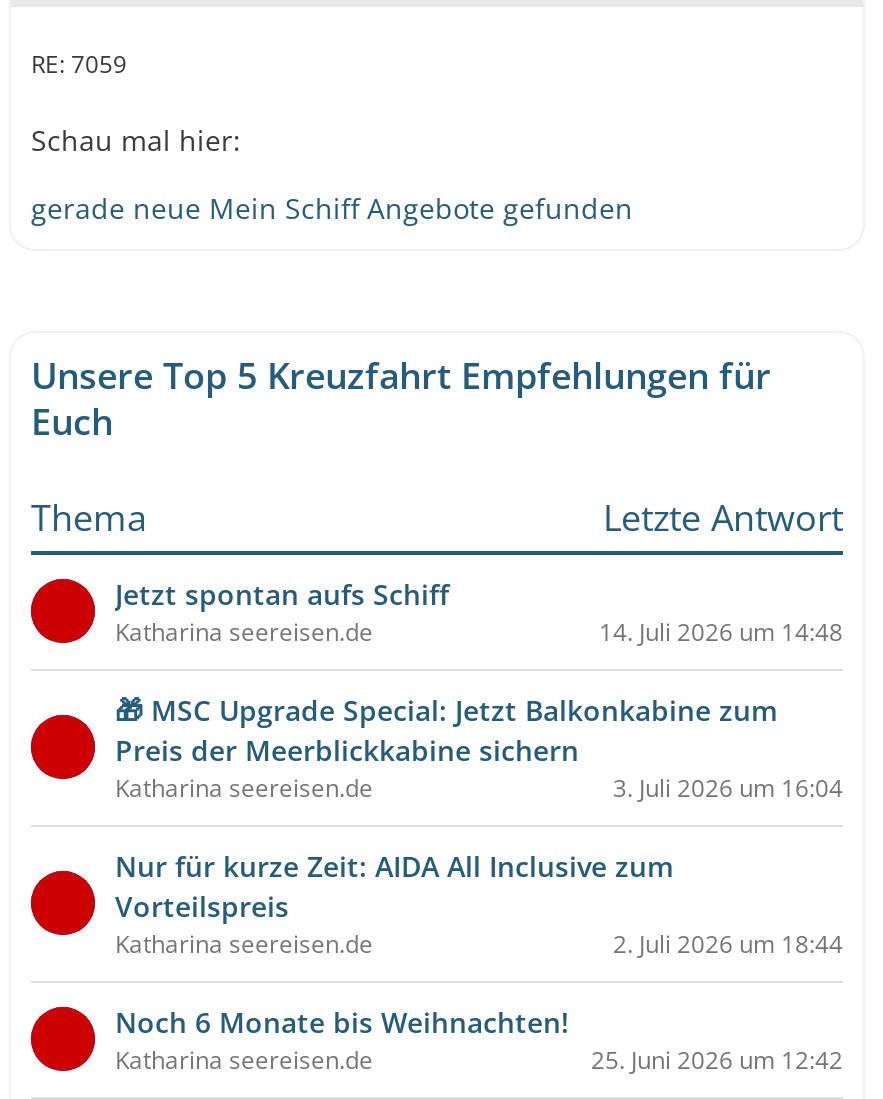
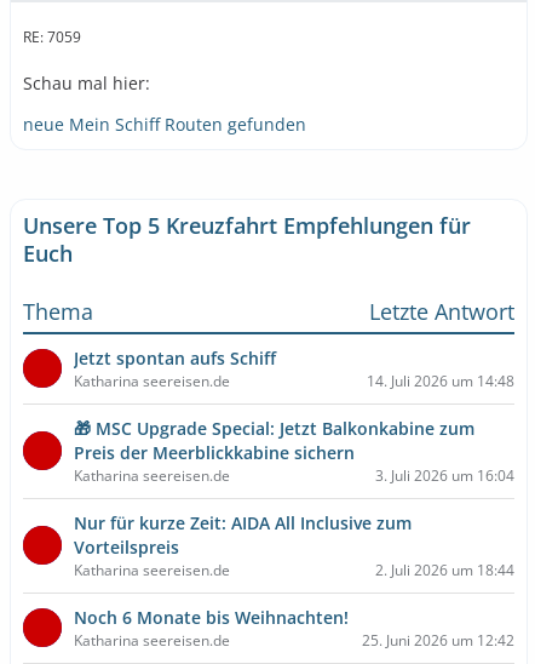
[31,189,633,227] gerade neue Mein Schiff Angebote gefunden -> [23,112,306,135] neue Mein Schiff Routen gefunden

